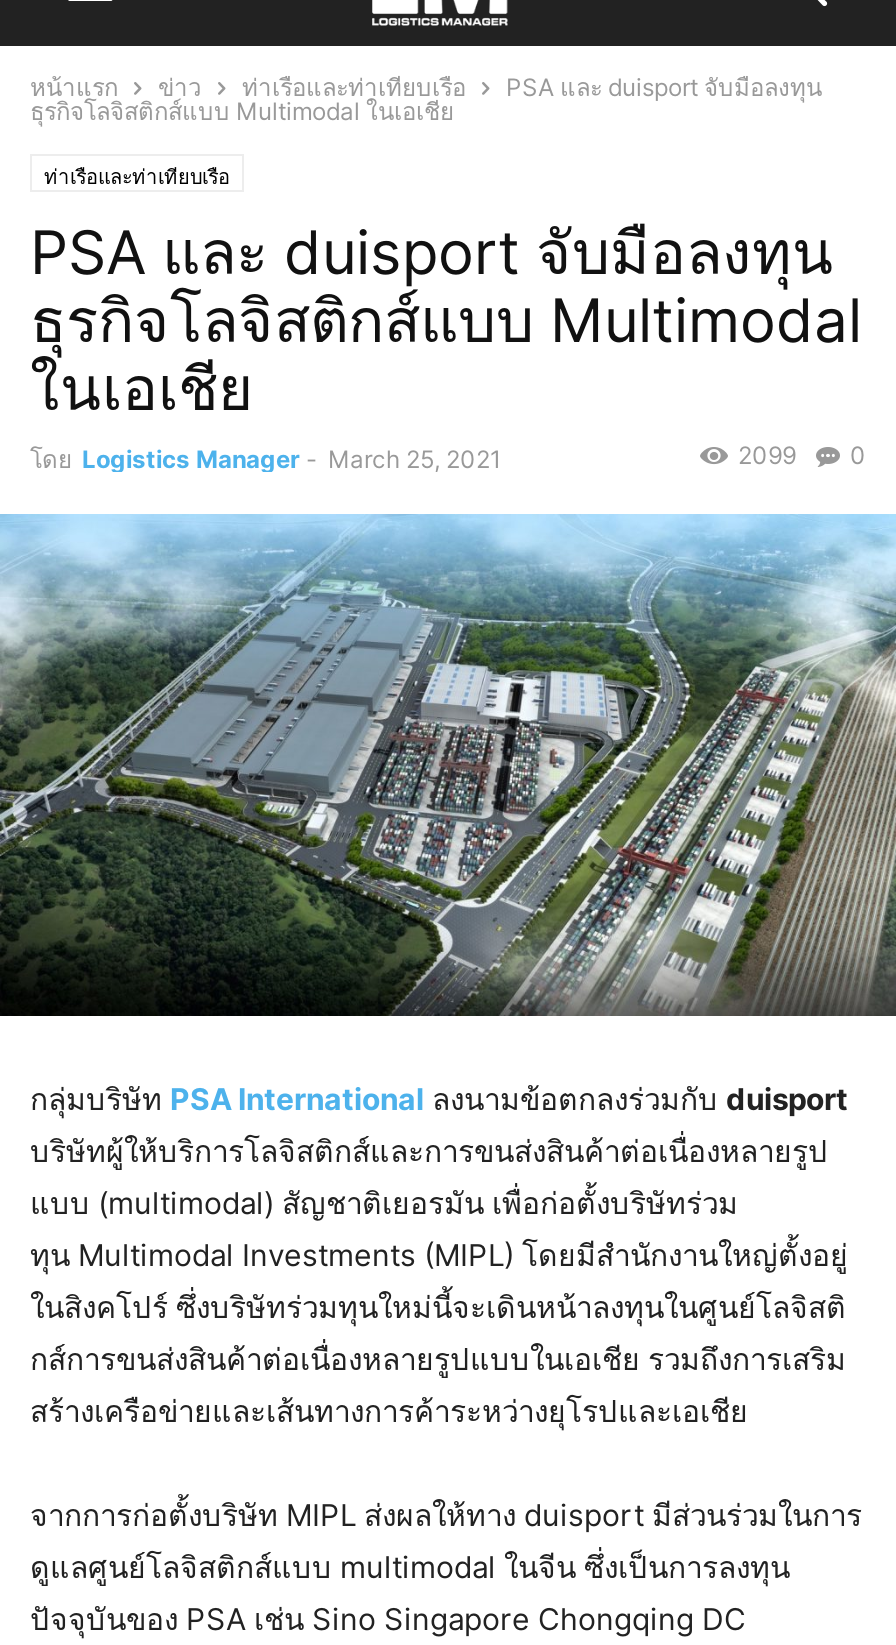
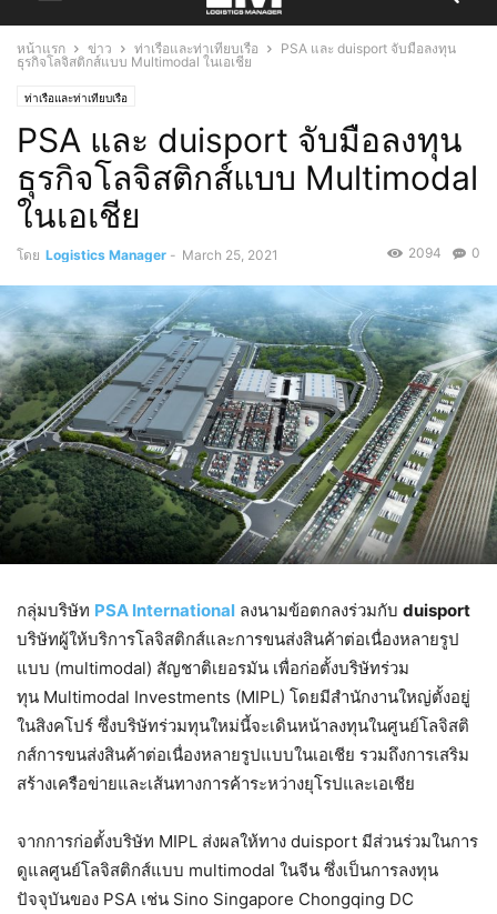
[738,440,866,470] 2099 0 -> [408,244,480,261] 2094 0

